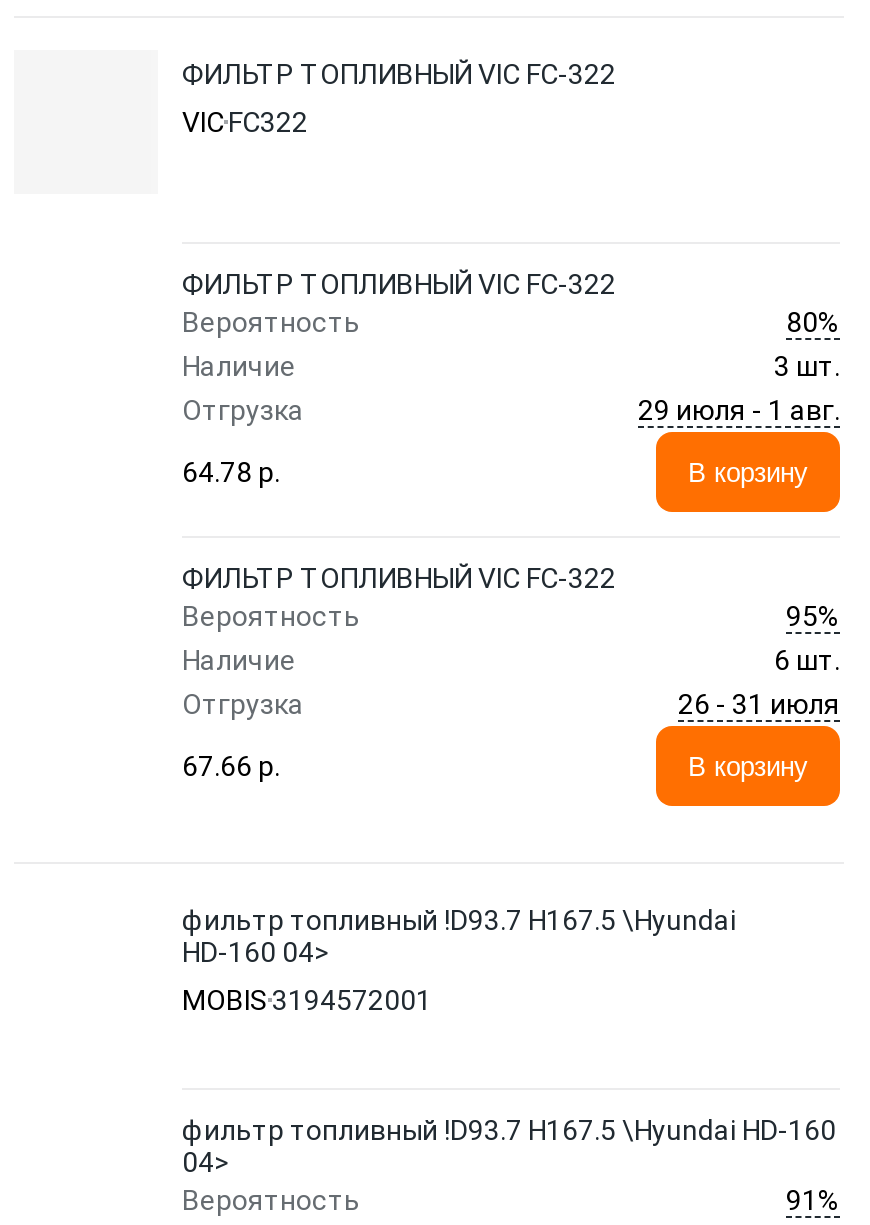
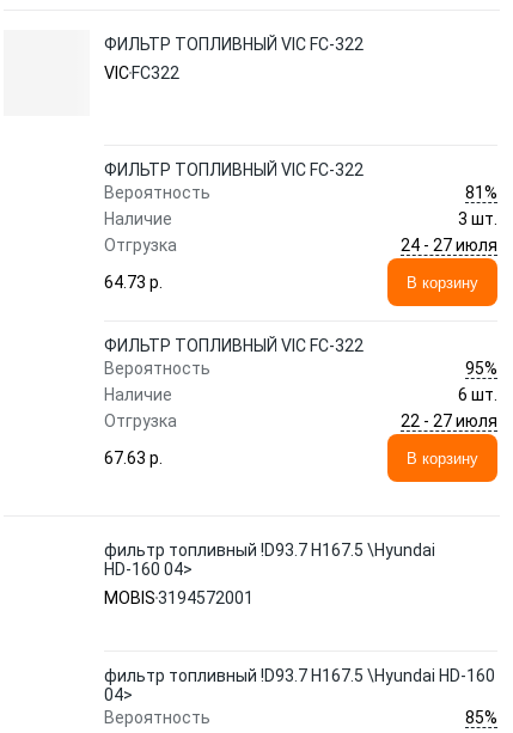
[786,305,840,337] 80% -> [465,182,497,201] 81%
[638,393,840,425] 29 июля - 1 авг. -> [401,235,497,254] 24 - 27 июля
[182,456,280,488] 64.78 p. -> [104,273,163,292] 64.73 p.
[678,687,840,719] 26 - 31 июля -> [401,411,497,430] 22 - 27 июля
[182,750,280,782] 67.66 p. -> [104,448,163,468] 67.63 p.
[786,1183,840,1215] 91% -> [465,707,497,726] 85%

